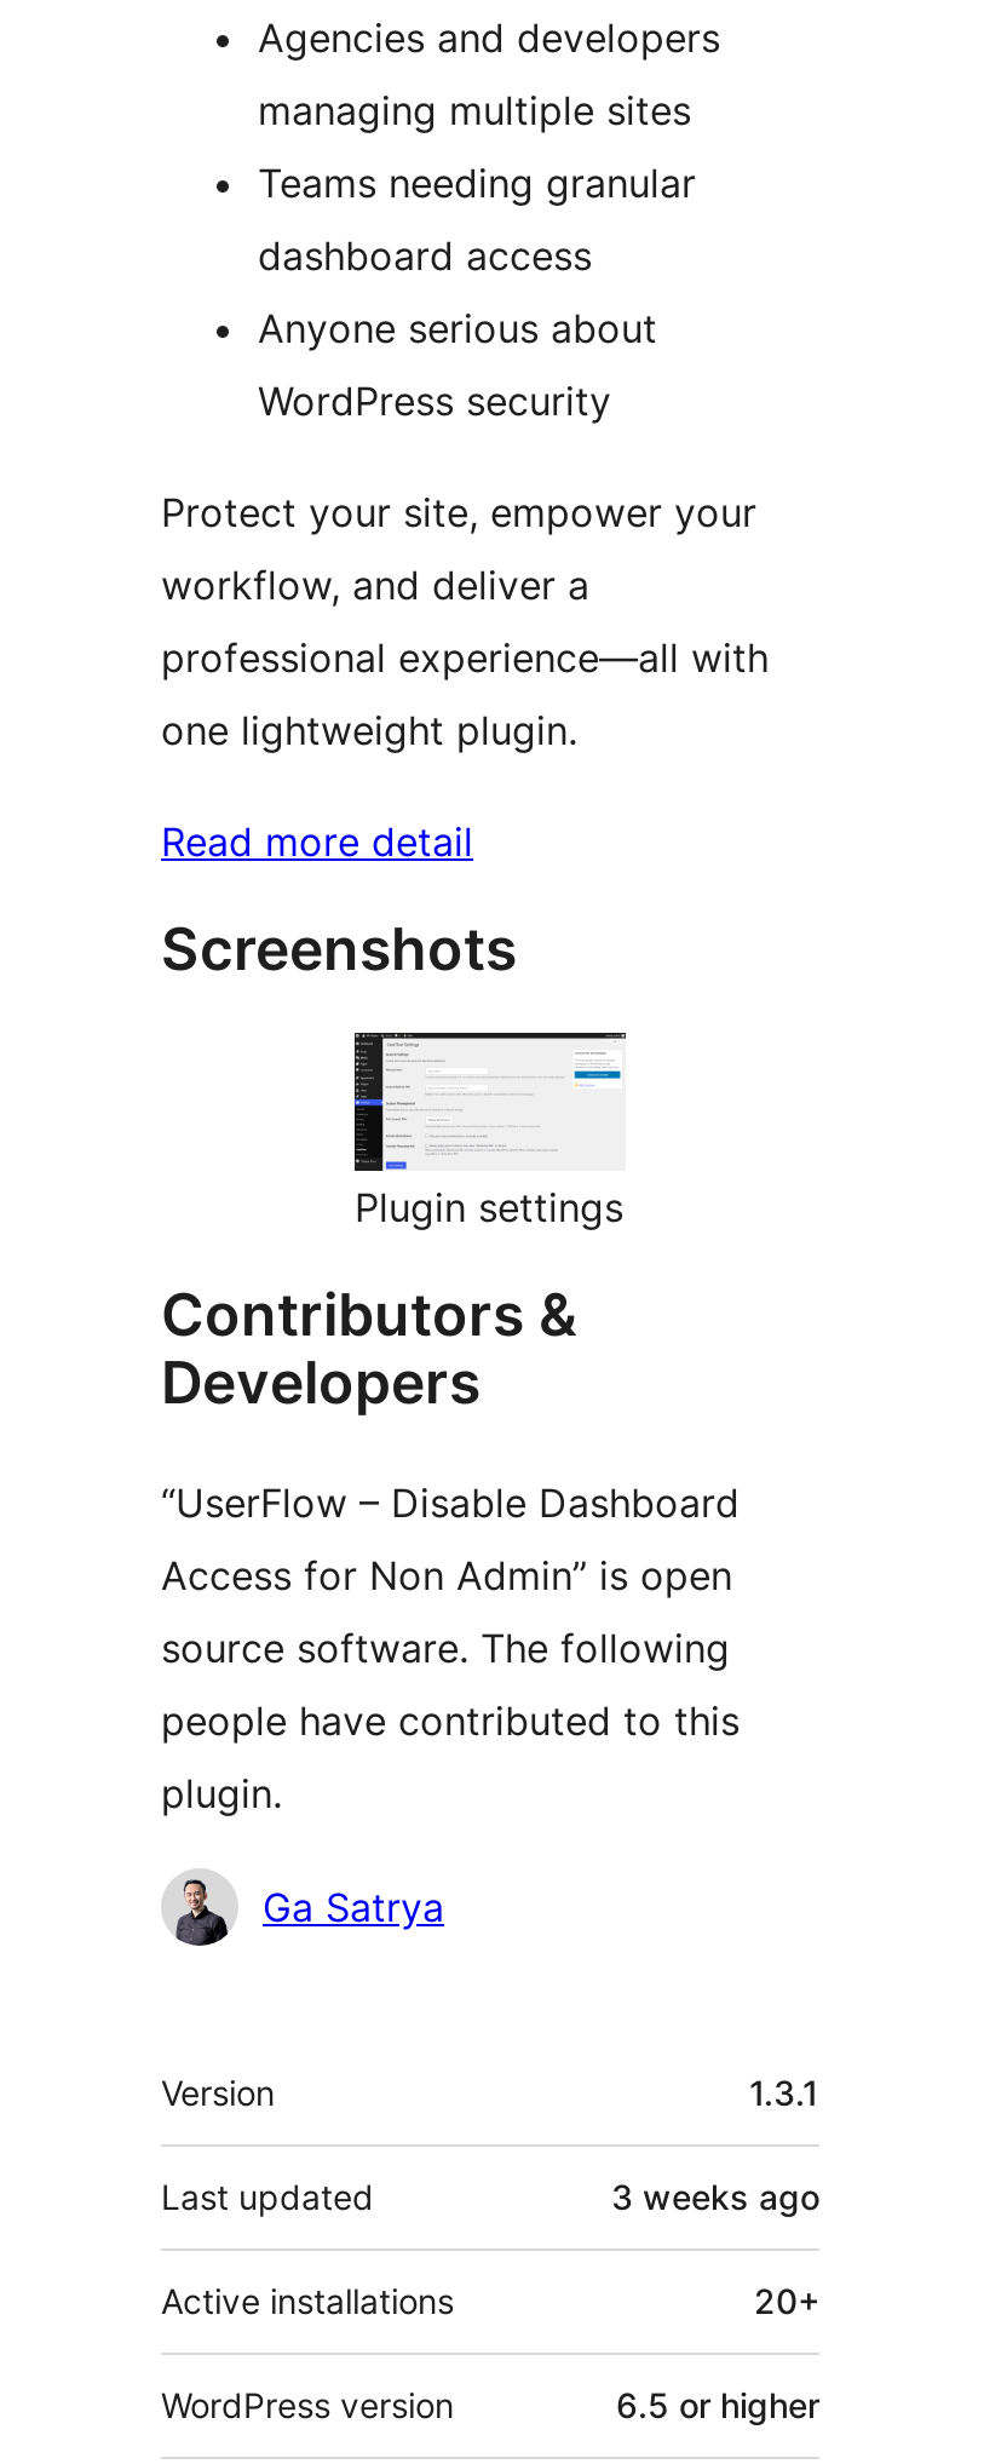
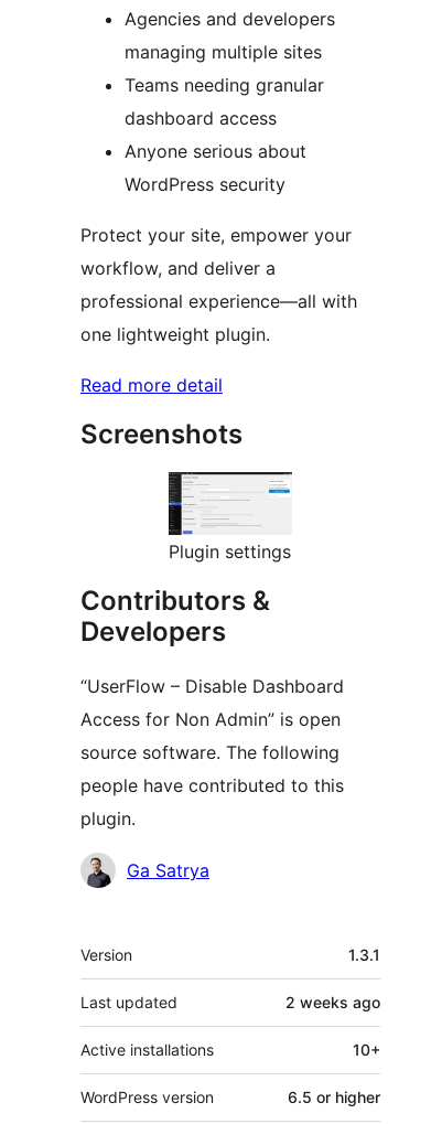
[611,2176,819,2217] 3 weeks ago -> [285,993,380,1011] 2 weeks ago
[754,2280,819,2321] 20+ -> [353,1040,380,1059] 10+

